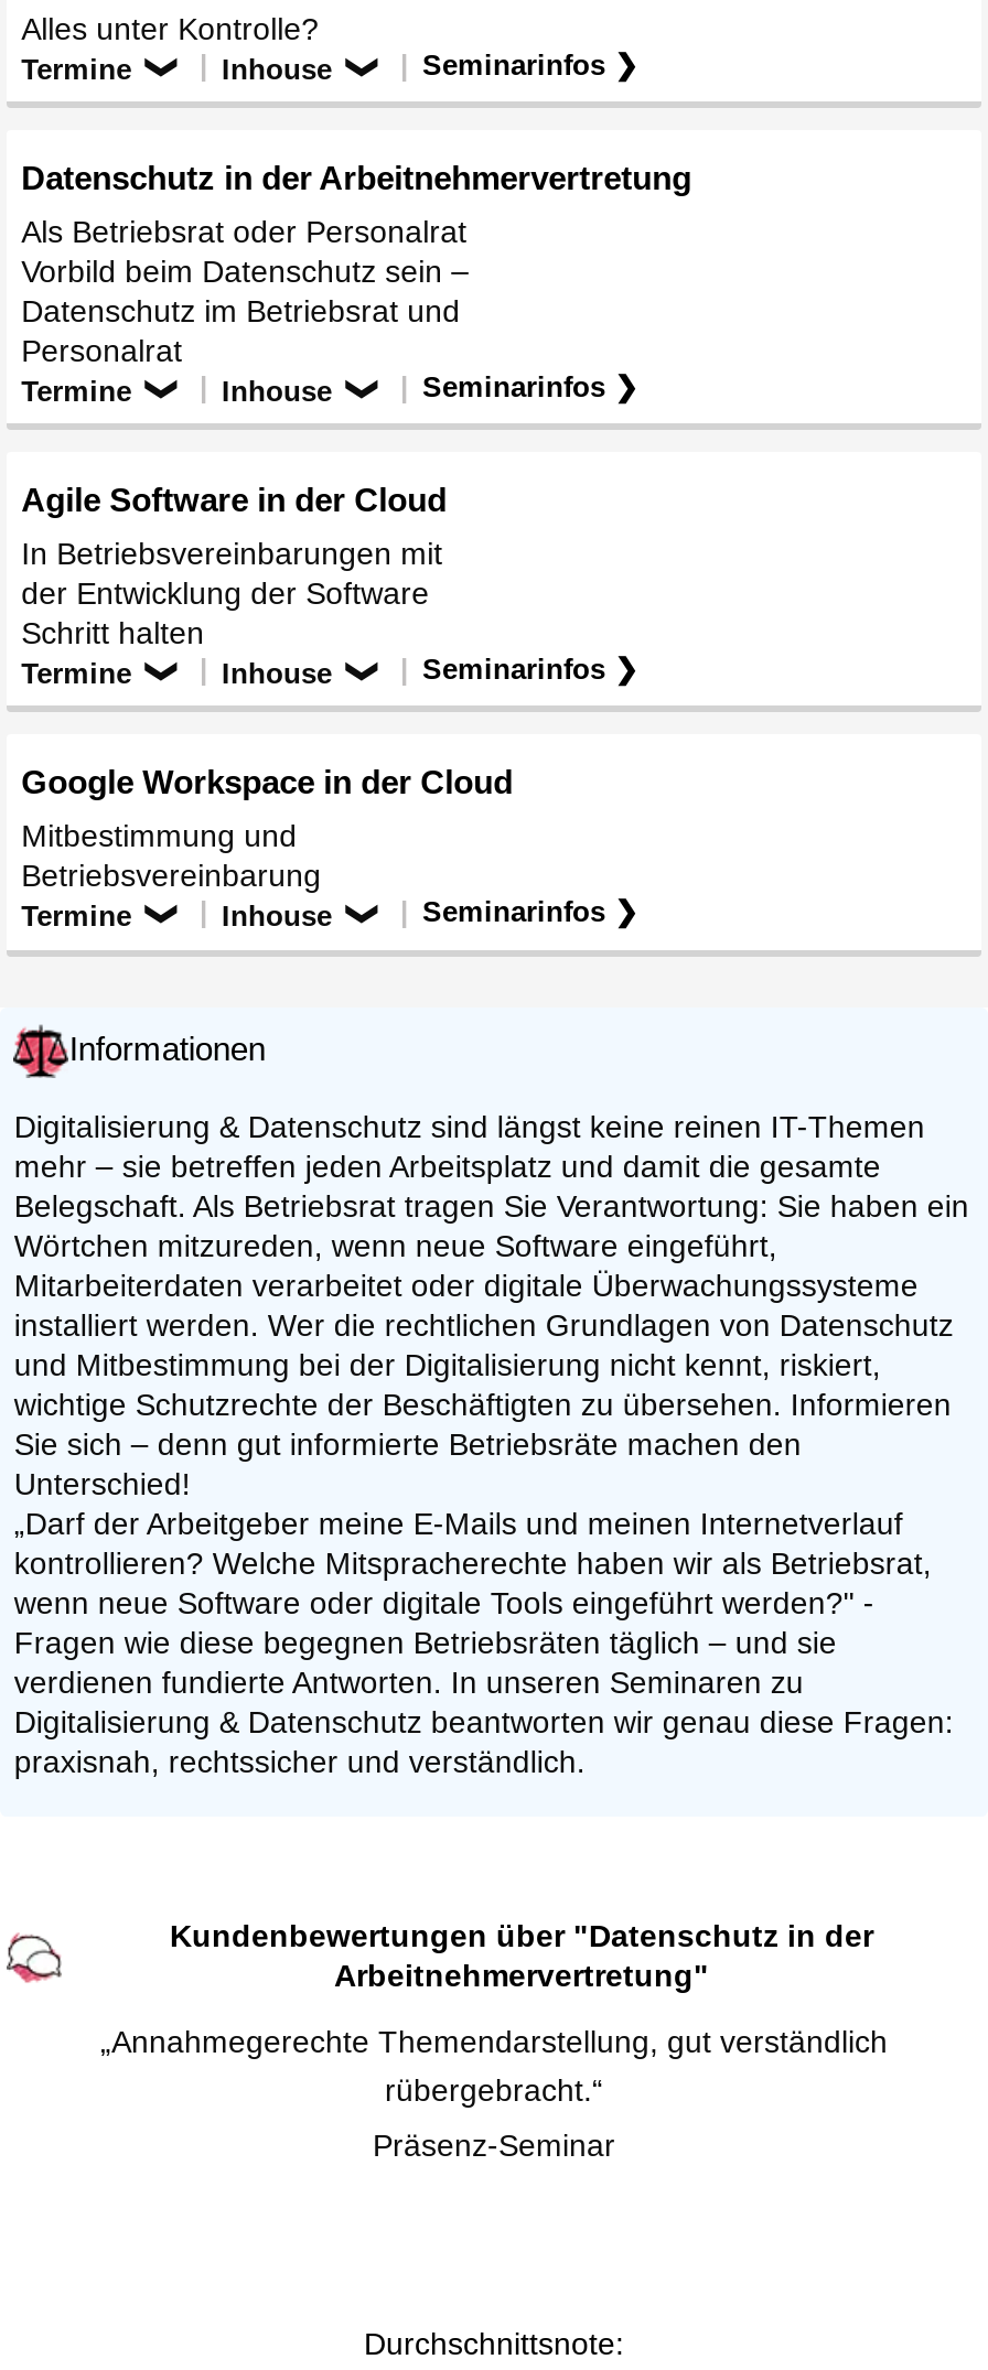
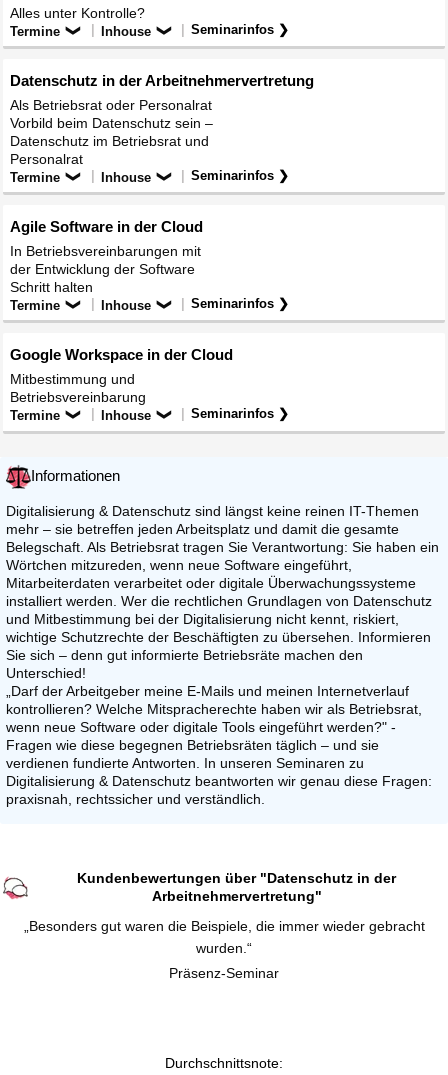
[100,2024,888,2108] „Annahmegerechte Themendarstellung, gut verständlich | rübergebracht.“ -> [23,918,424,956] „Besonders gut waren die Beispiele, die immer wieder gebracht | wurden.“

